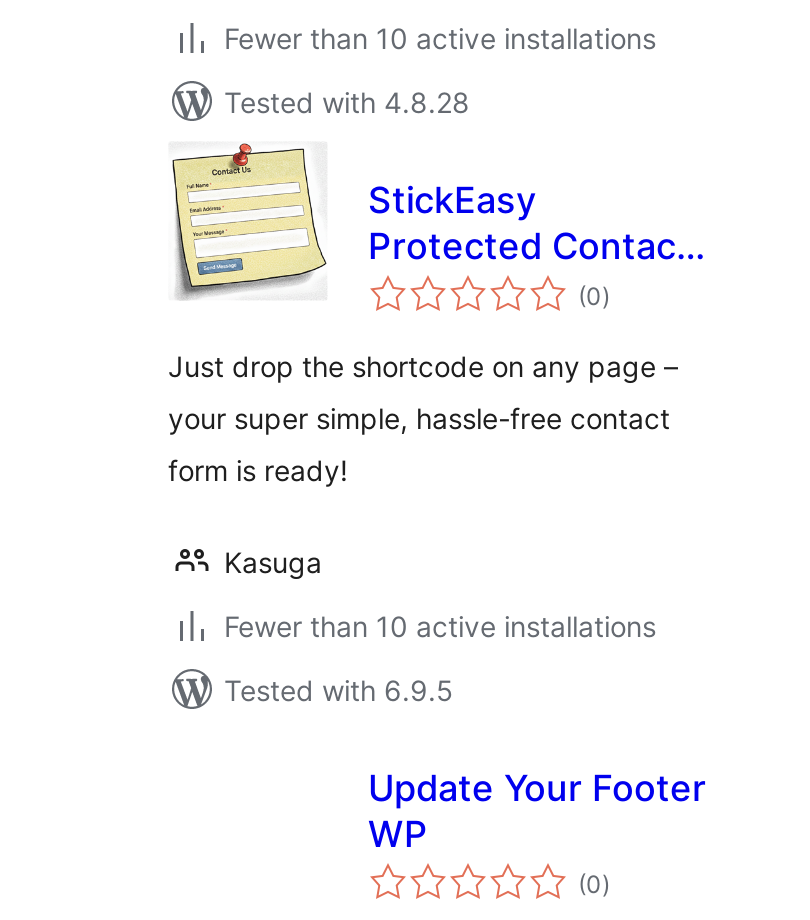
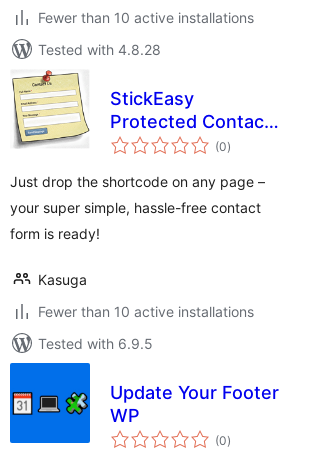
none -> [9,362,91,444] [image]

